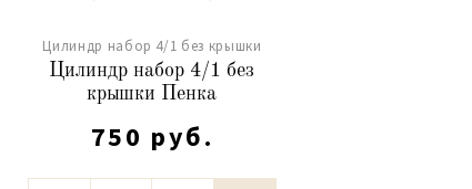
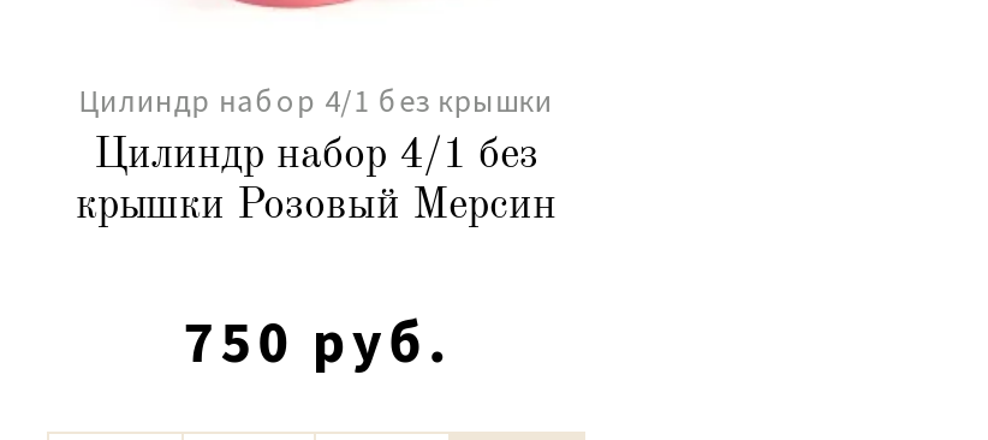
[87,84,217,104] крышки Пенка -> [76,183,557,226] крышки Розовый Мерсин

